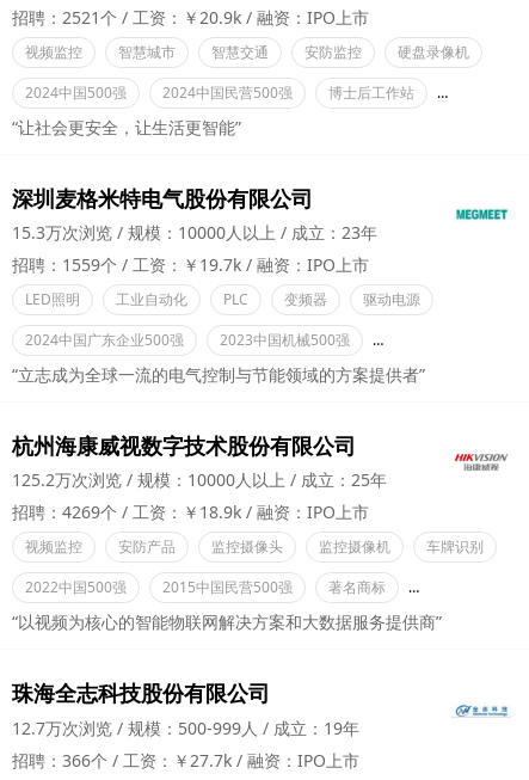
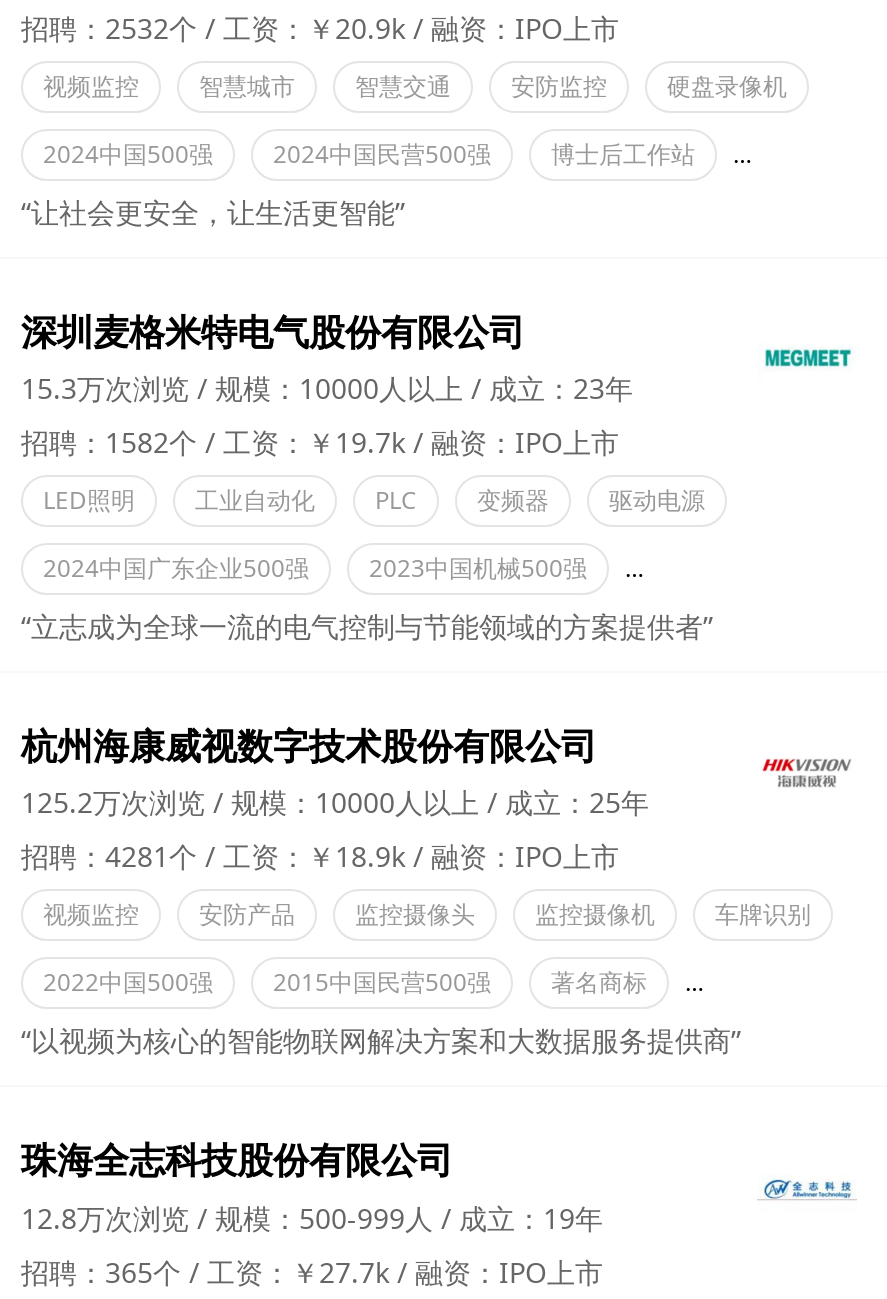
[12,6,369,28] 招聘：2521个 工资：￥20.9k 融资：IPO上市 -> [21,9,619,47] 招聘：2532个 工资：￥20.9k 融资：IPO上市
[12,253,369,276] 招聘：1559个 工资：￥19.7k 融资：IPO上市 -> [21,423,619,461] 招聘：1582个 工资：￥19.7k 融资：IPO上市
[12,501,369,523] 招聘：4269个 工资：￥18.9k 融资：IPO上市 -> [21,837,619,875] 招聘：4281个 工资：￥18.9k 融资：IPO上市
[12,716,359,739] 12.7万次浏览 规模：500-999人 成立：19年 -> [21,1198,603,1236] 12.8万次浏览 规模：500-999人 成立：19年
[12,748,359,771] 招聘：366个 工资：￥27.7k 融资：IPO上市 -> [21,1252,603,1290] 招聘：365个 工资：￥27.7k 融资：IPO上市

